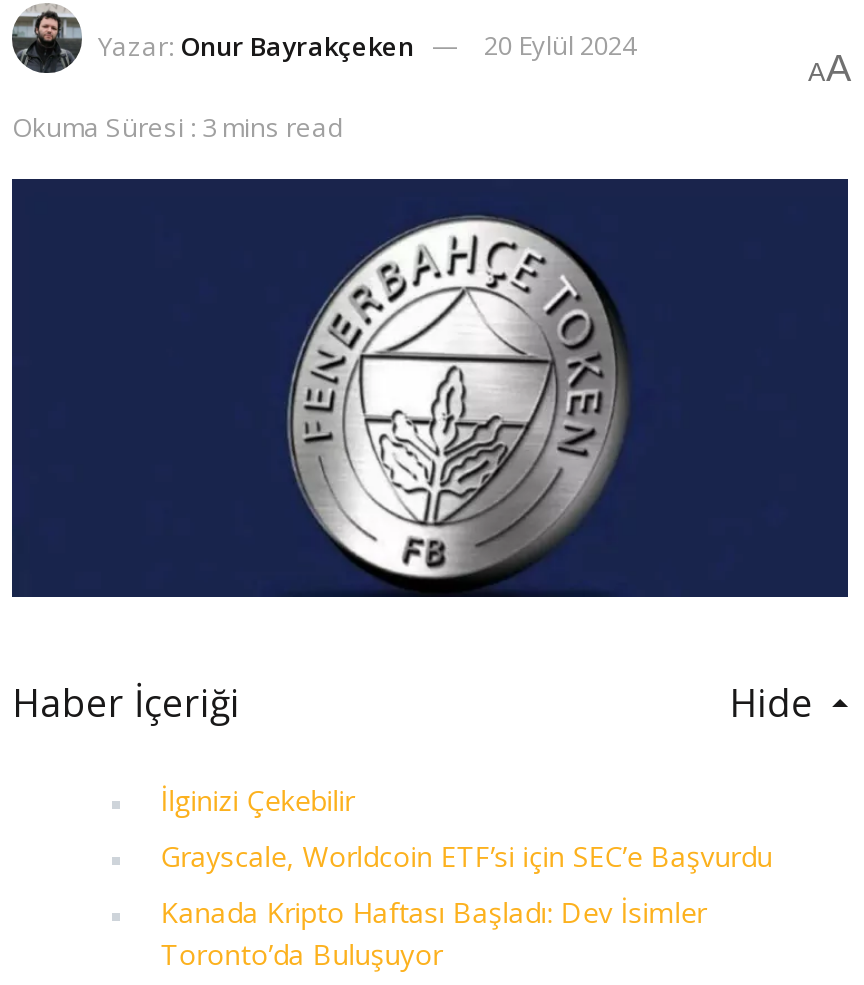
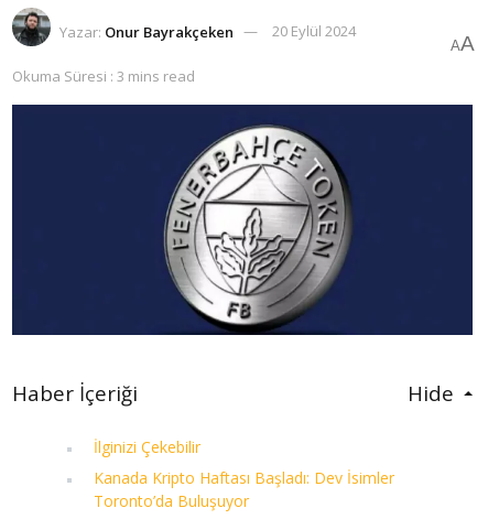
[161,838,773,876] Grayscale, Worldcoin ETF’si için SEC’e Başvurdu -> none

